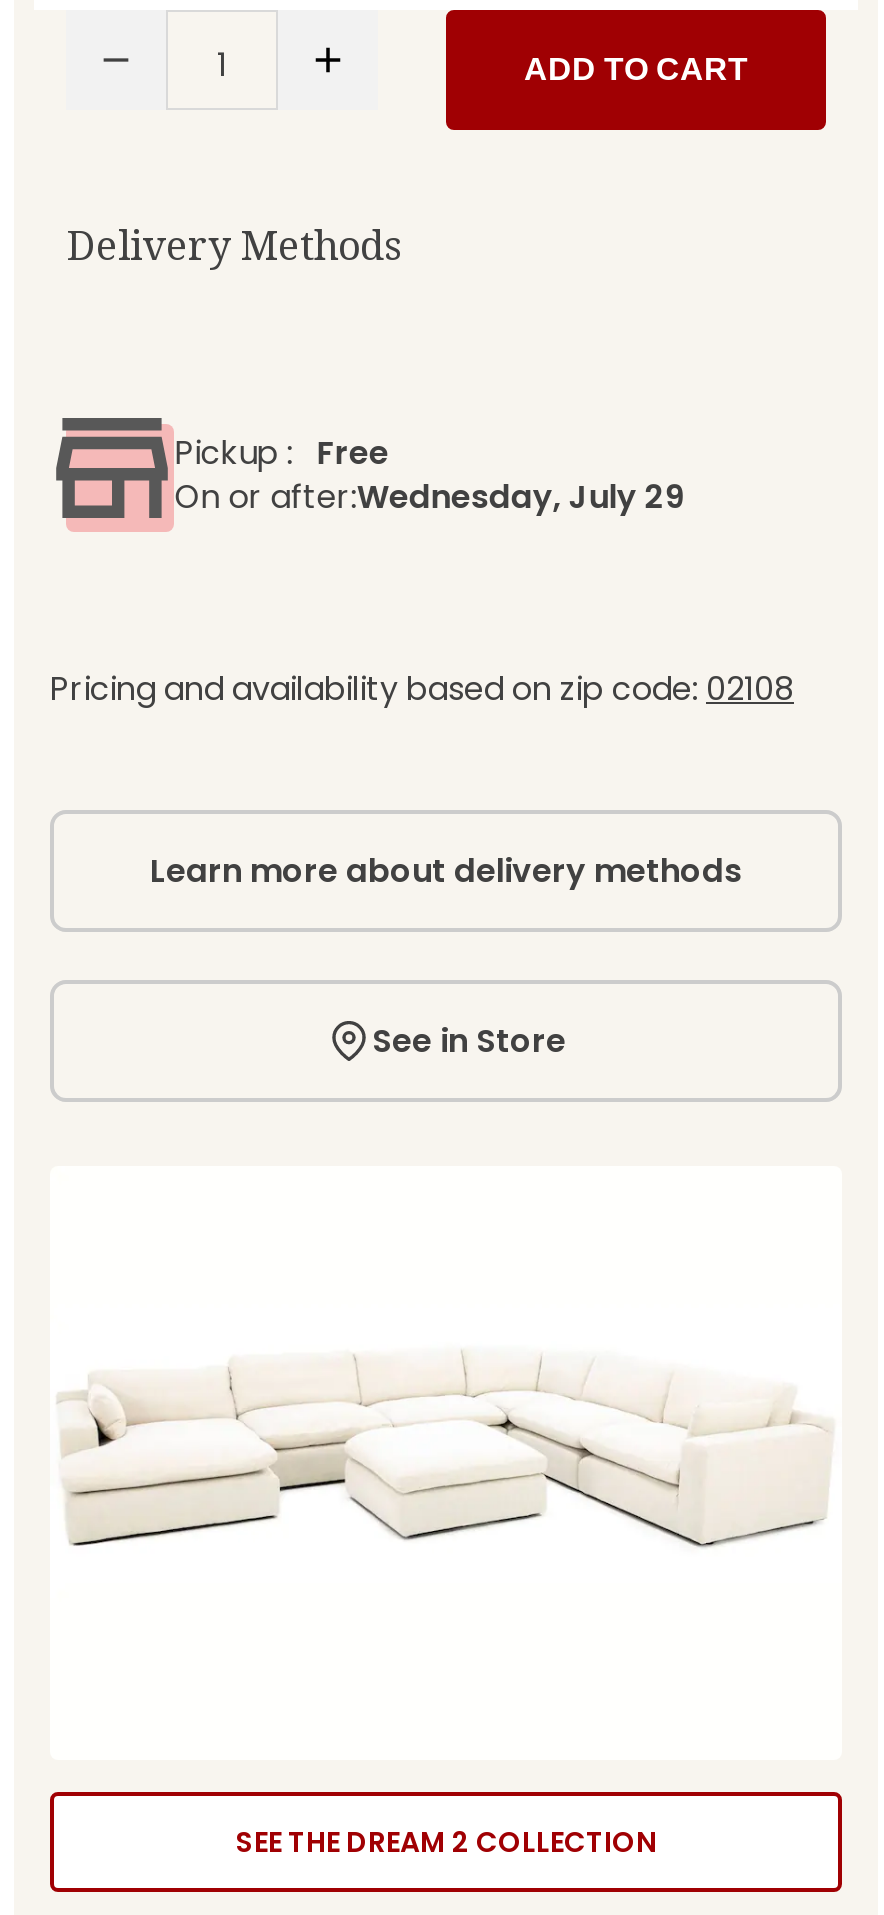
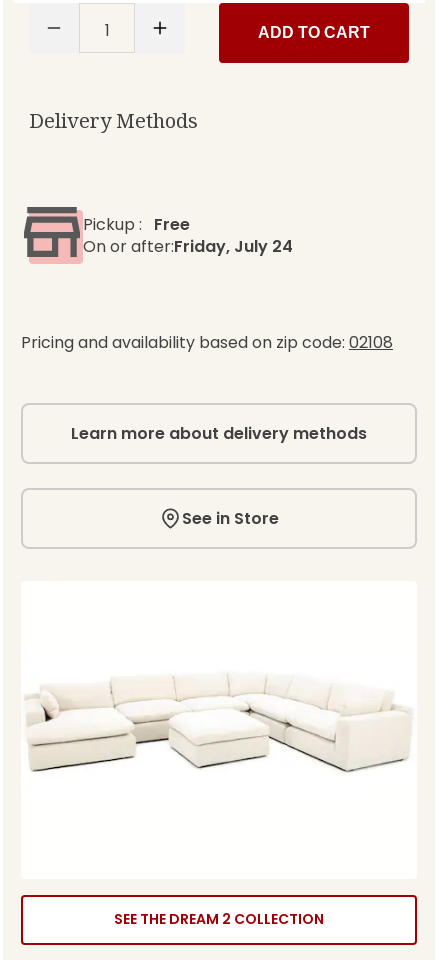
[175,474,685,520] On or after:Wednesday, July 29 -> [83,235,293,258] On or after:Friday, July 24

